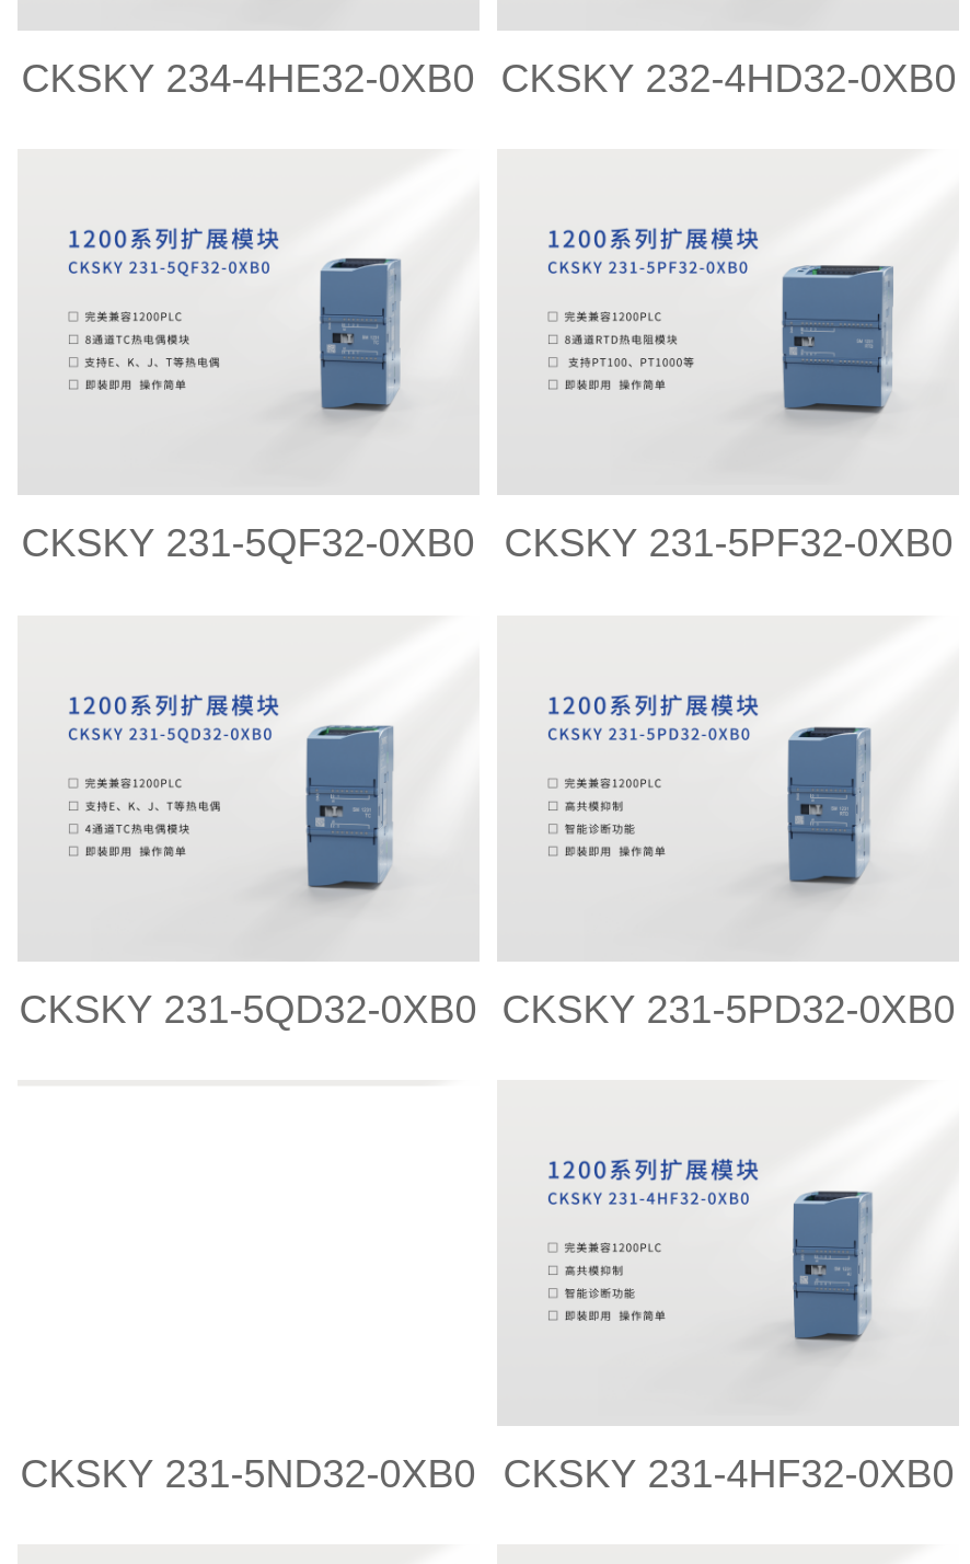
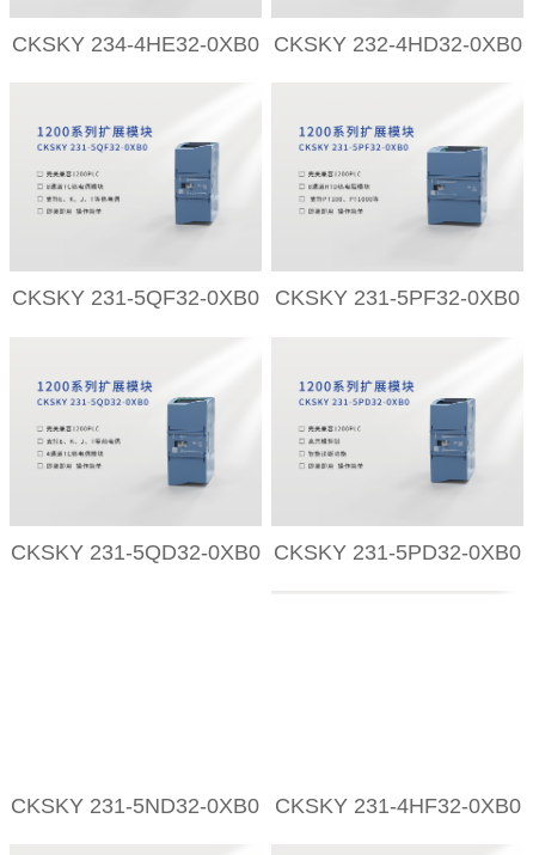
[497,1093,959,1426] [image] -> none

